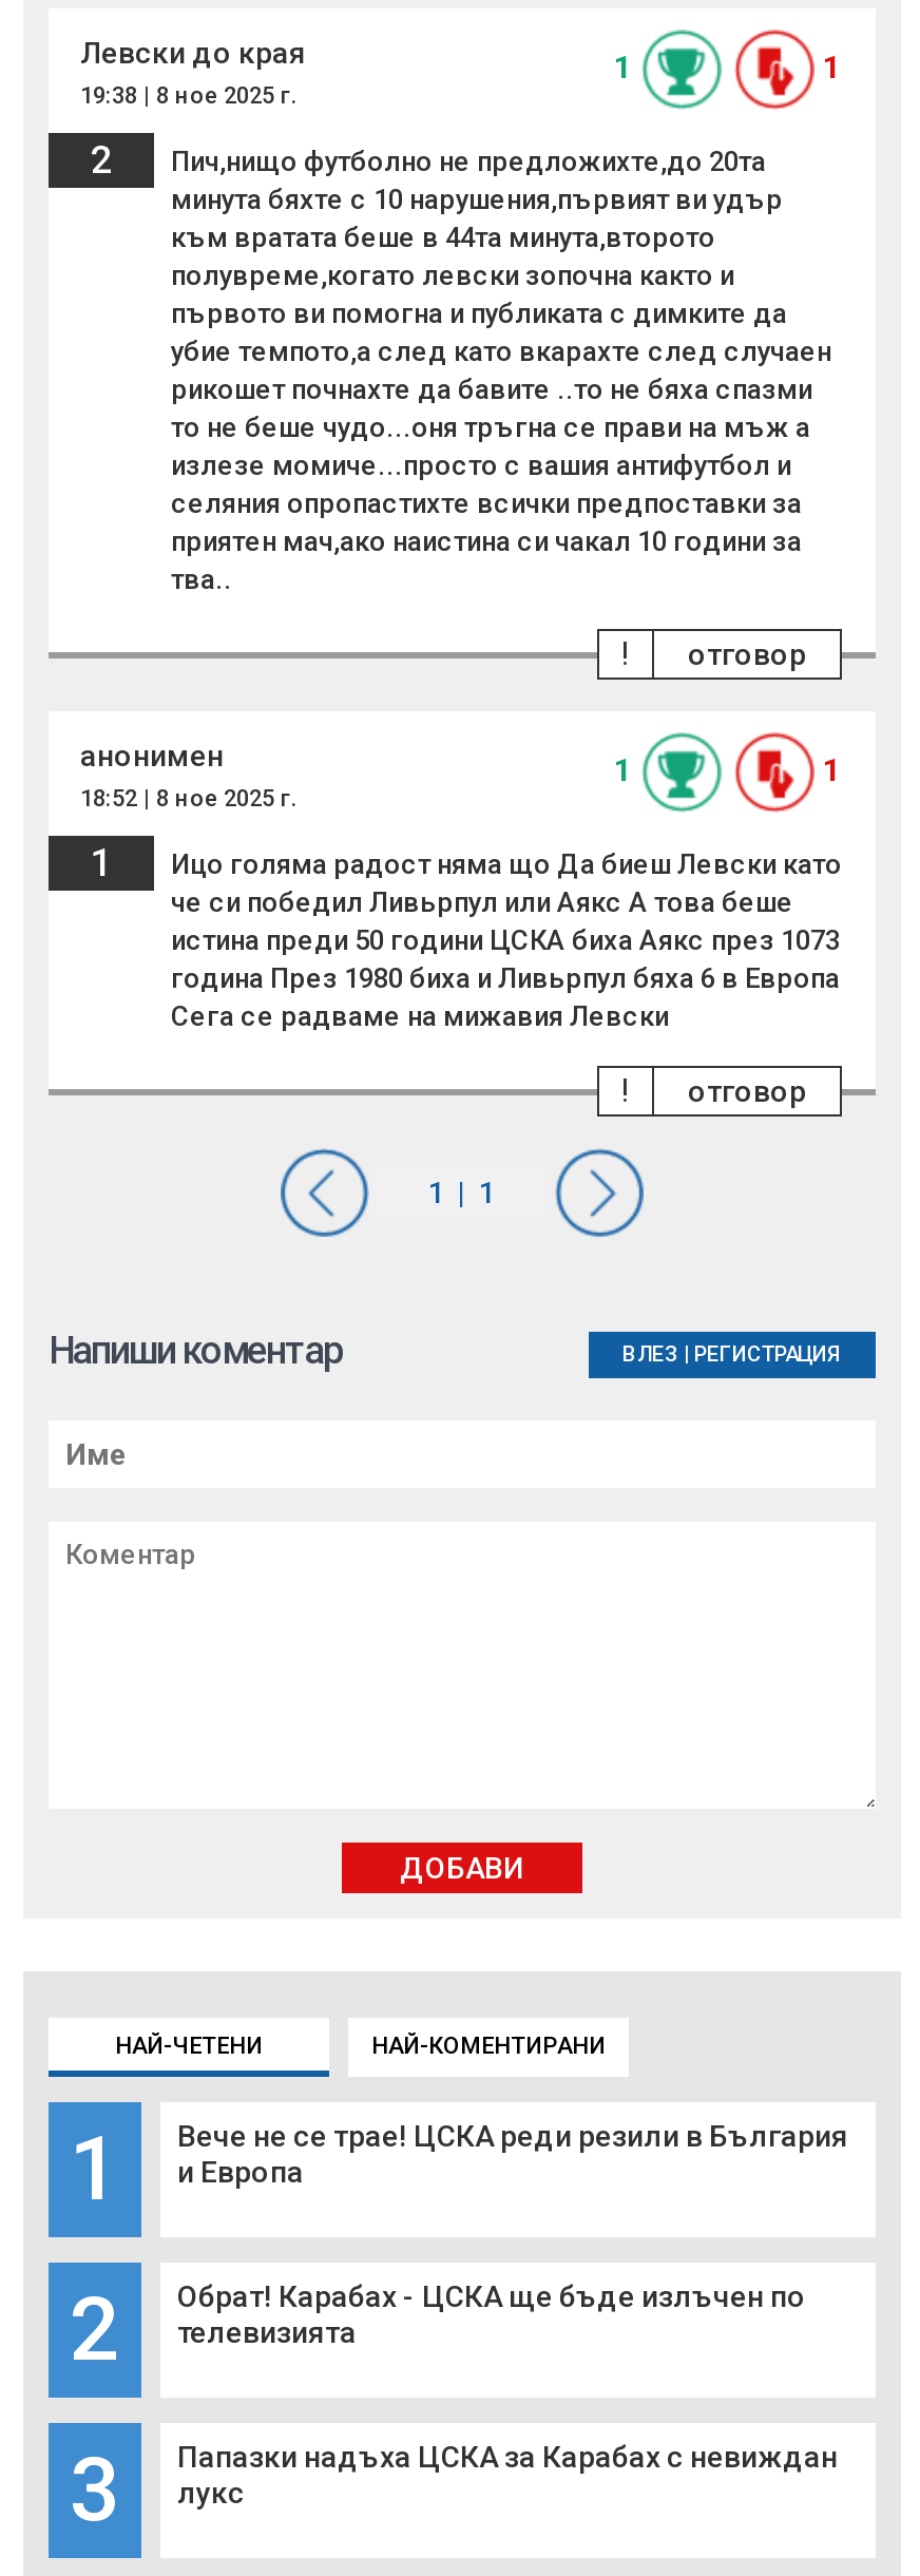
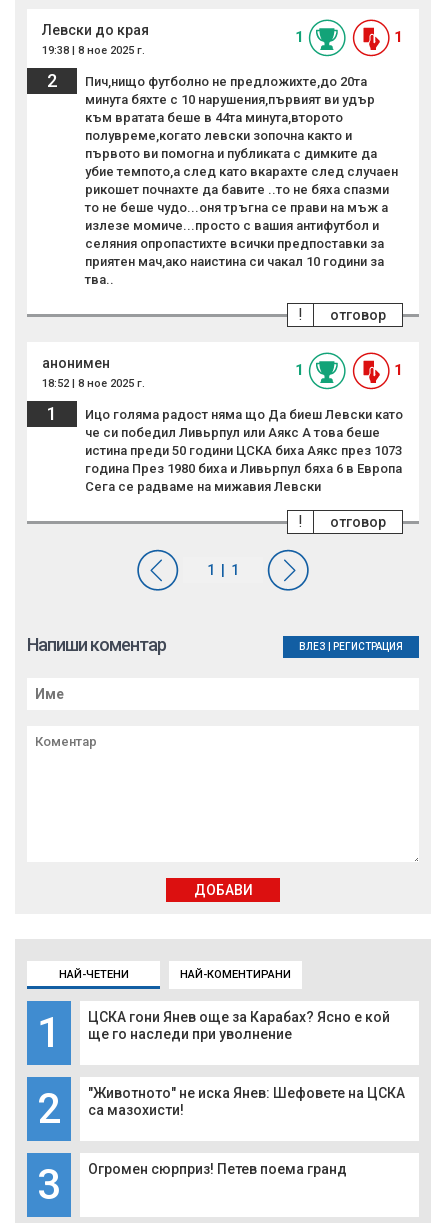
[177,2120,848,2189] Вече не се трае! ЦСКА реди резили в България | и Европа -> [88,1009,390,1042] ЦСКА гони Янев още за Карабах? Ясно е кой | ще го наследи при уволнение
[177,2280,806,2350] Обрат! Карабах - ЦСКА ще бъде излъчен по | телевизията -> [88,1085,405,1118] "Животното" не иска Янев: Шефовете на ЦСКА | са мазохисти!
[177,2440,838,2510] Папазки надъха ЦСКА за Карабах с невиждан | лукс -> [88,1161,347,1177] Огромен сюрприз! Петев поема гранд

